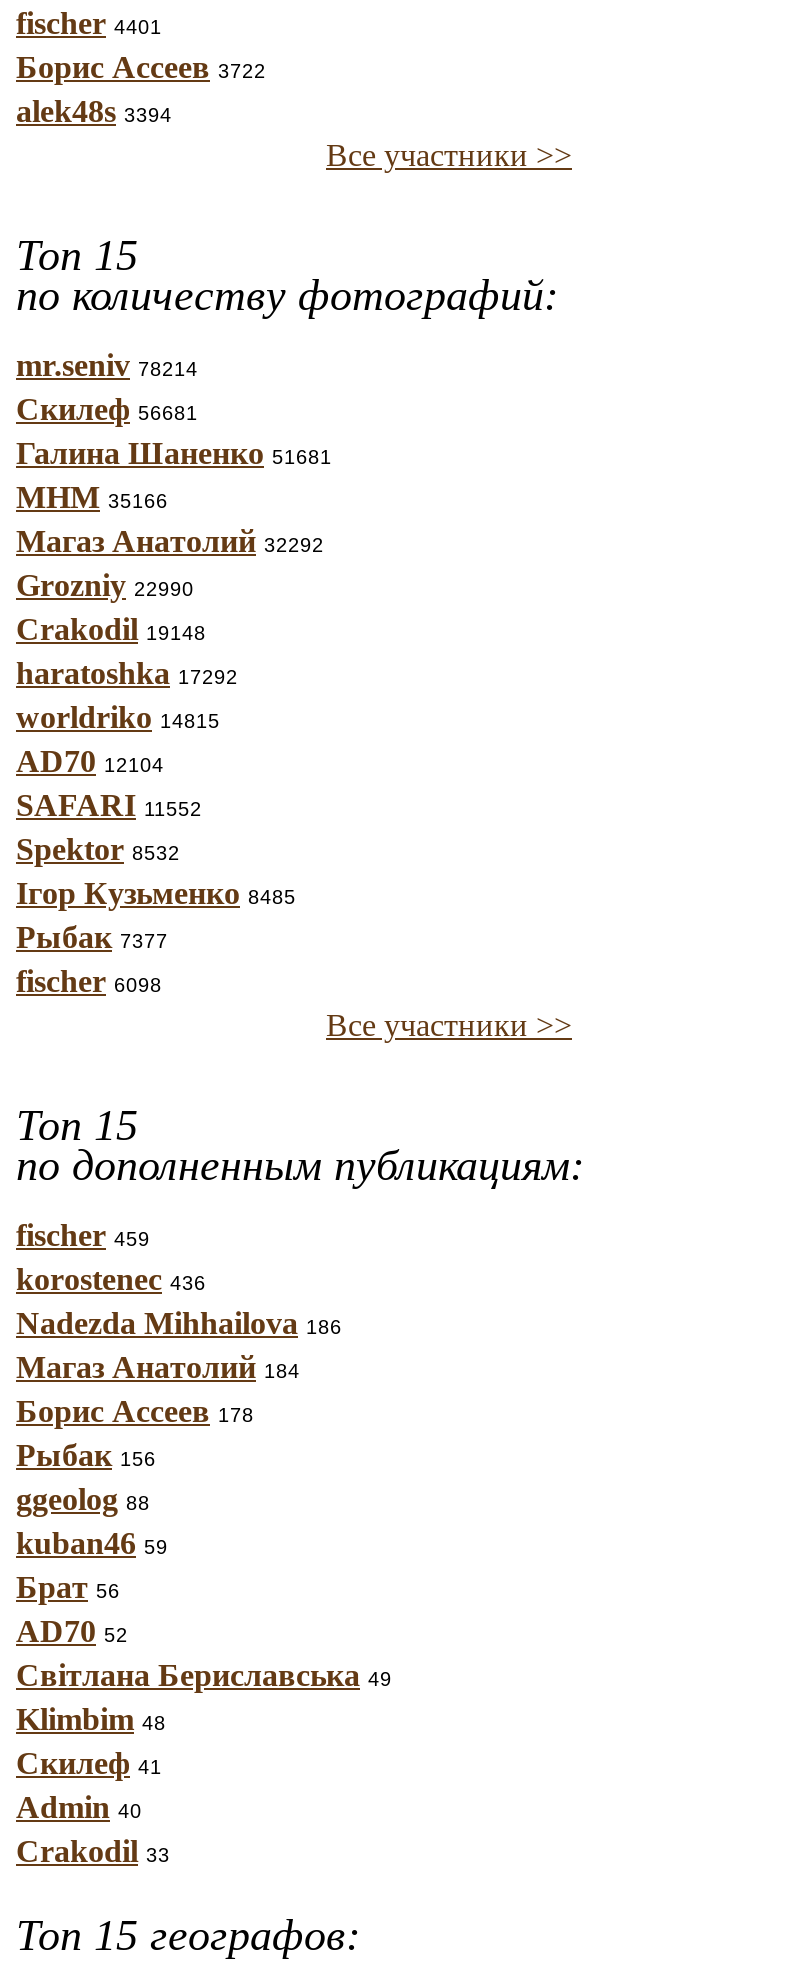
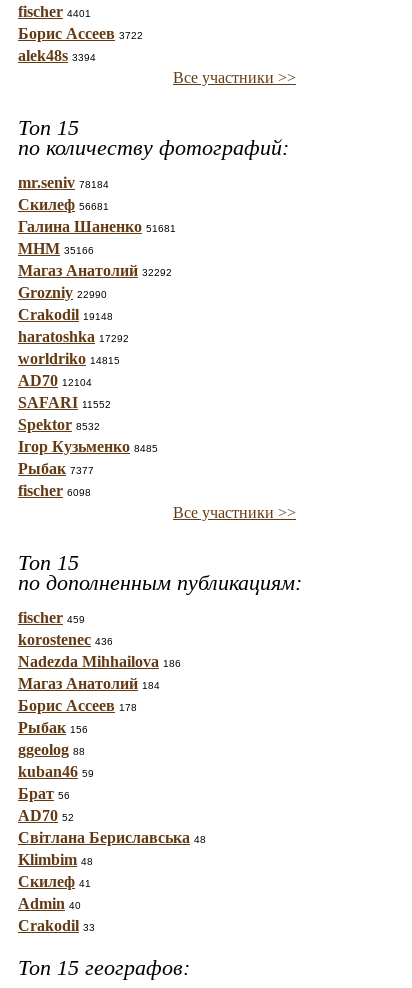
[16,348,198,382] mr.seniv 78214 -> [18,174,109,191] mr.seniv 78184
[16,1658,392,1692] Світлана Бериславська 49 -> [18,829,206,846] Світлана Бериславська 48

